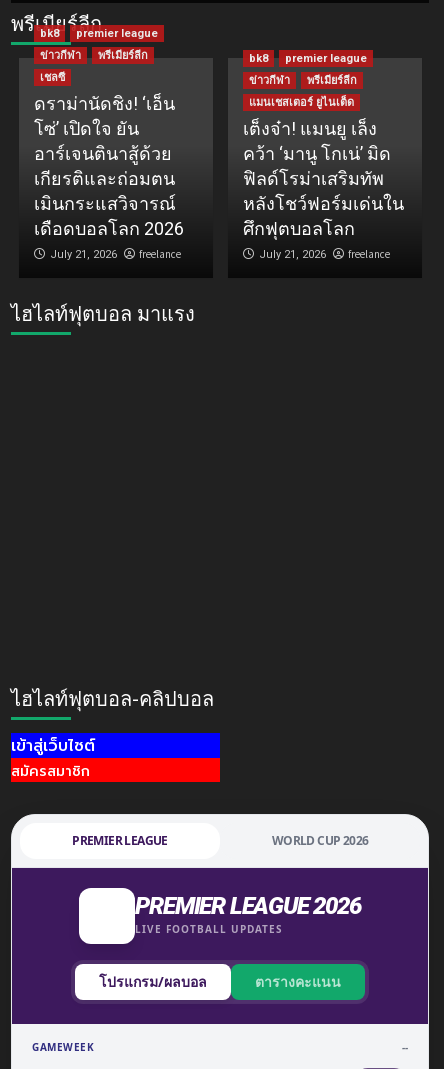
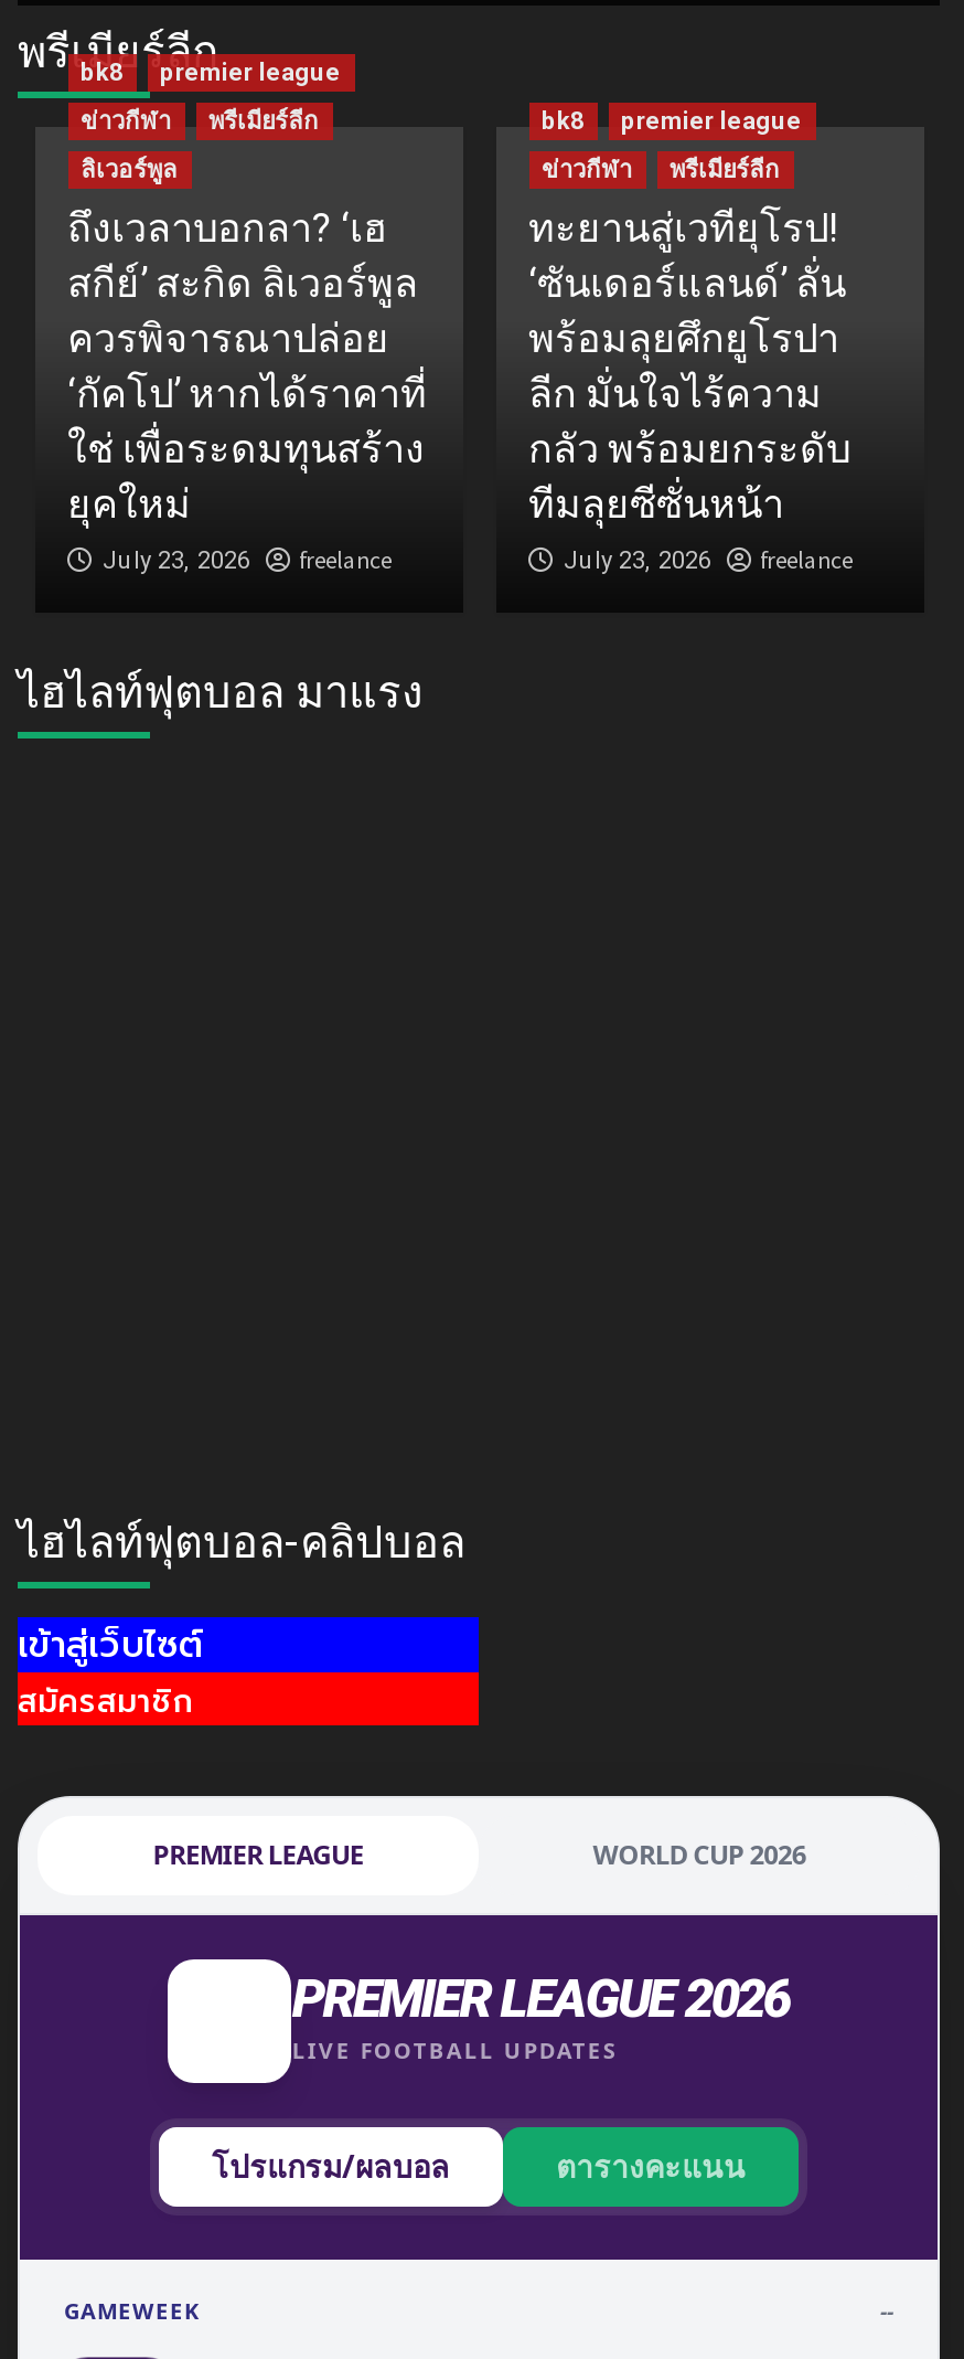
[33,71,183,261] เชลซี | ดราม่านัดชิง! ‘เอ็น | โซ่’ เปิดใจ ยัน | อาร์เจนตินาสู้ด้วย | เกียรติและถ่อมตน | เมินกระแสวิจารณ์ | เดือดบอลโลก 2026 | July 21, 2026 -> [67,155,427,574] ลิเวอร์พูล | ถึงเวลาบอกลา? ‘เฮ | สกีย์’ สะกิด ลิเวอร์พูล | ควรพิจารณาปล่อย | ‘กัคโป’ หากได้ราคาที่ | ใช่ เพื่อระดมทุนสร้าง | ยุคใหม่ | July 23, 2026
[242,96,403,261] แมนเชสเตอร์ ยูไนเต็ด | เต็งจ๋า! แมนยู เล็ง | คว้า ‘มานู โกเน่’ มิด | ฟิลด์โรม่าเสริมทัพ | หลังโชว์ฟอร์มเด่นใน | ศึกฟุตบอลโลก | July 21, 2026 -> [528,204,850,574] ทะยานสู่เวทียุโรป! | ‘ซันเดอร์แลนด์’ ลั่น | พร้อมลุยศึกยูโรปา | ลีก มั่นใจไร้ความ | กลัว พร้อมยกระดับ | ทีมลุยซีซั่นหน้า | July 23, 2026

